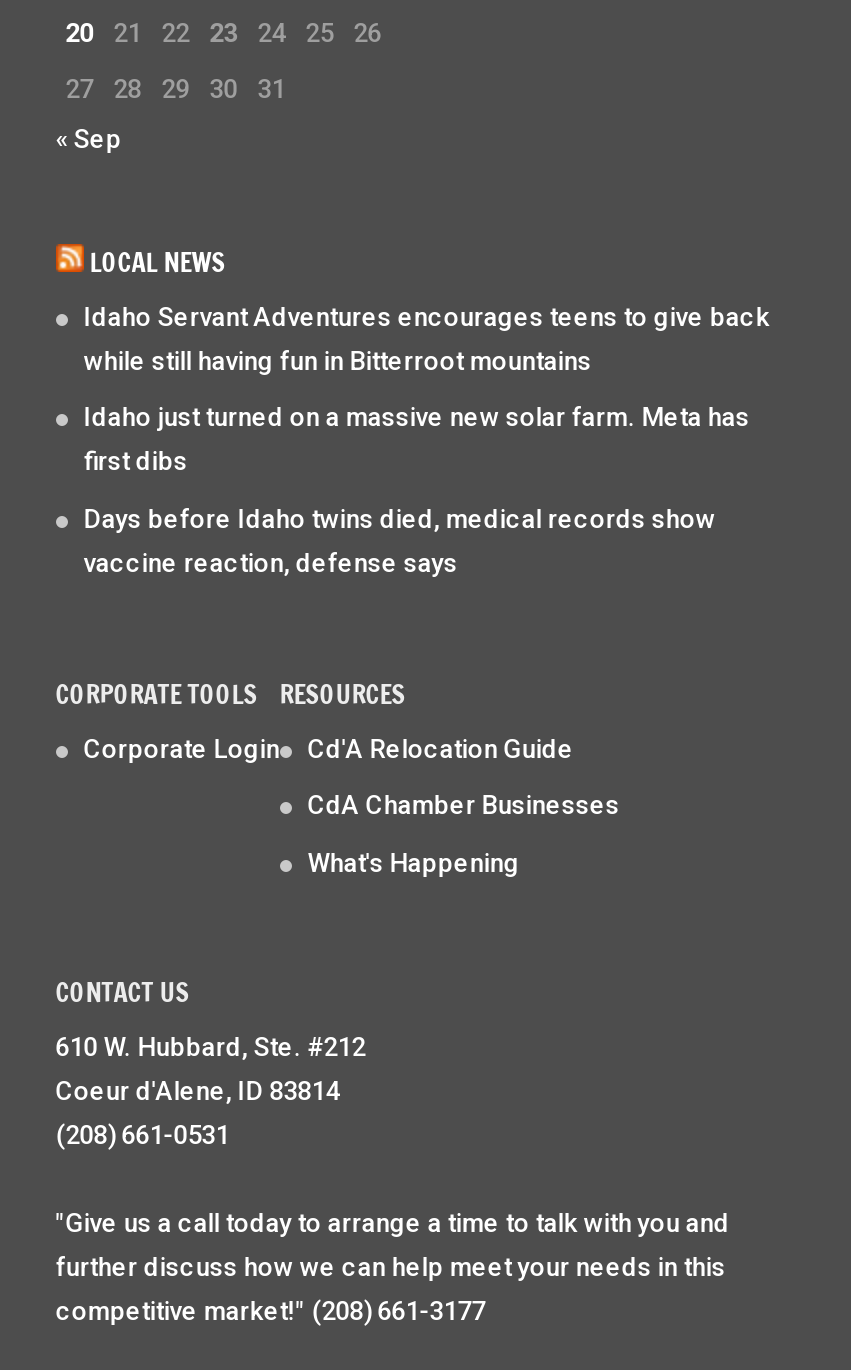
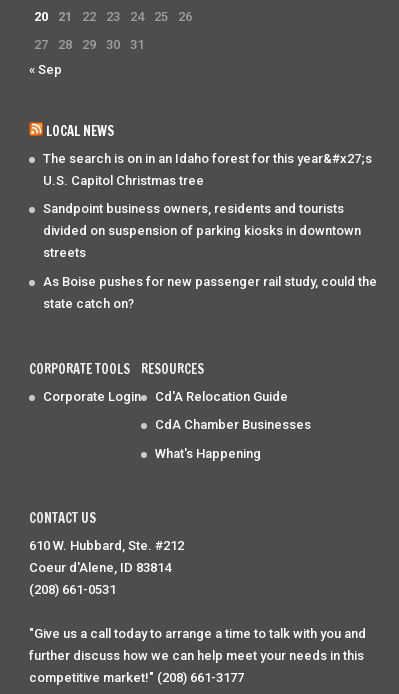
[84,302,770,578] Idaho Servant Adventures encourages teens to give back | while still having fun in Bitterroot mountains | Idaho just turned on a massive new solar farm. Meta has | first dibs | Days before Idaho twins died, medical records show | vaccine reaction, defense says -> [43,151,377,311] The search is on in an Idaho forest for this year&#x27;s | U.S. Capitol Christmas tree | Sandpoint business owners, residents and tourists | divided on suspension of parking kiosks in downtown | streets | As Boise pushes for new passenger rail study, could the | state catch on?

